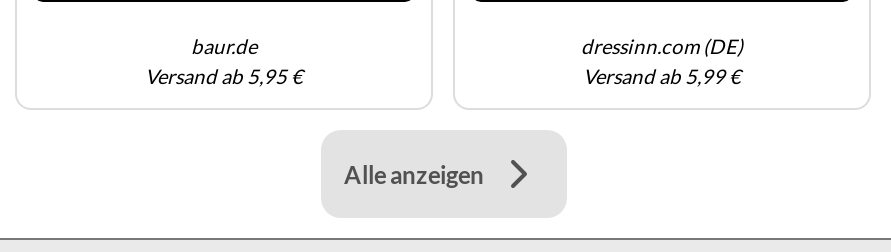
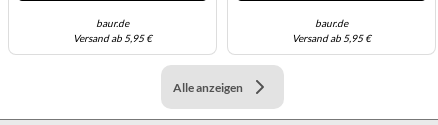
[581,34,743,88] dressinn.com (DE) | Versand ab 5,99 € -> [292,17,371,44] baur.de | Versand ab 5,95 €

